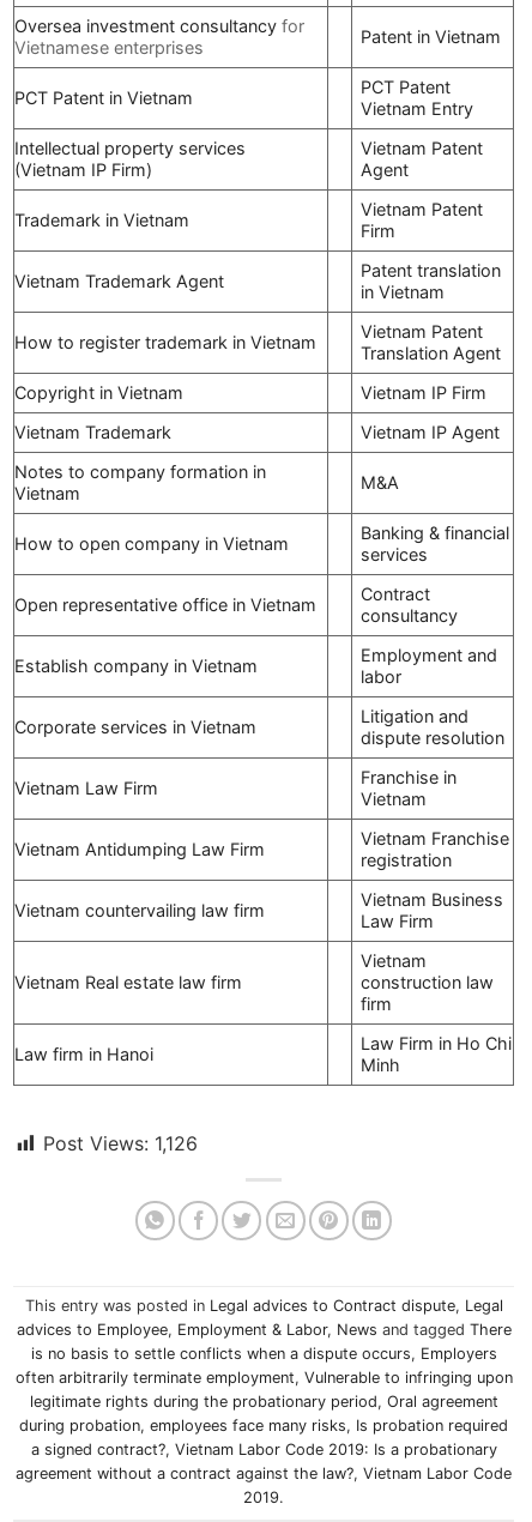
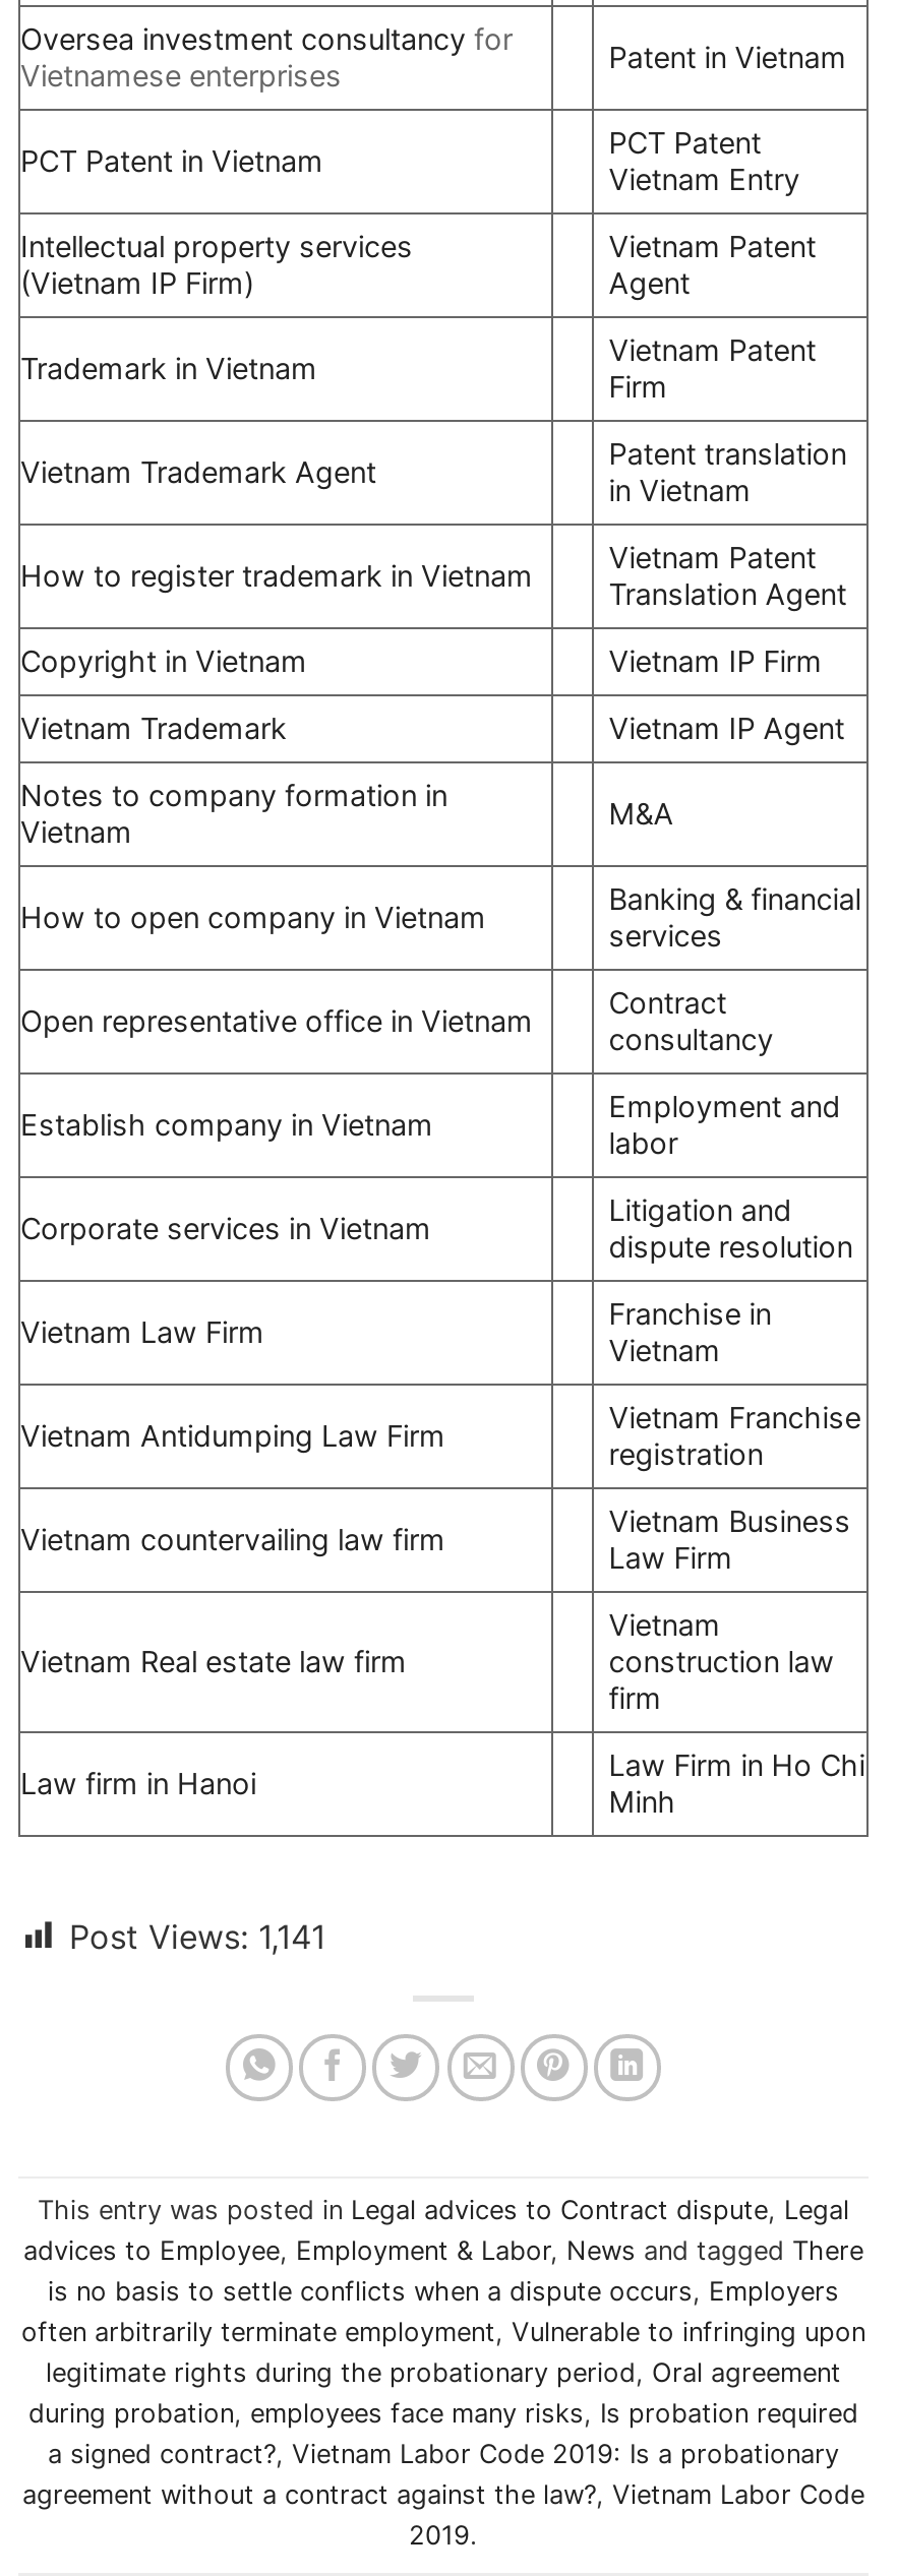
[43,1132,198,1156] Post Views: 1,126 -> [69,1915,325,1956] Post Views: 1,141

